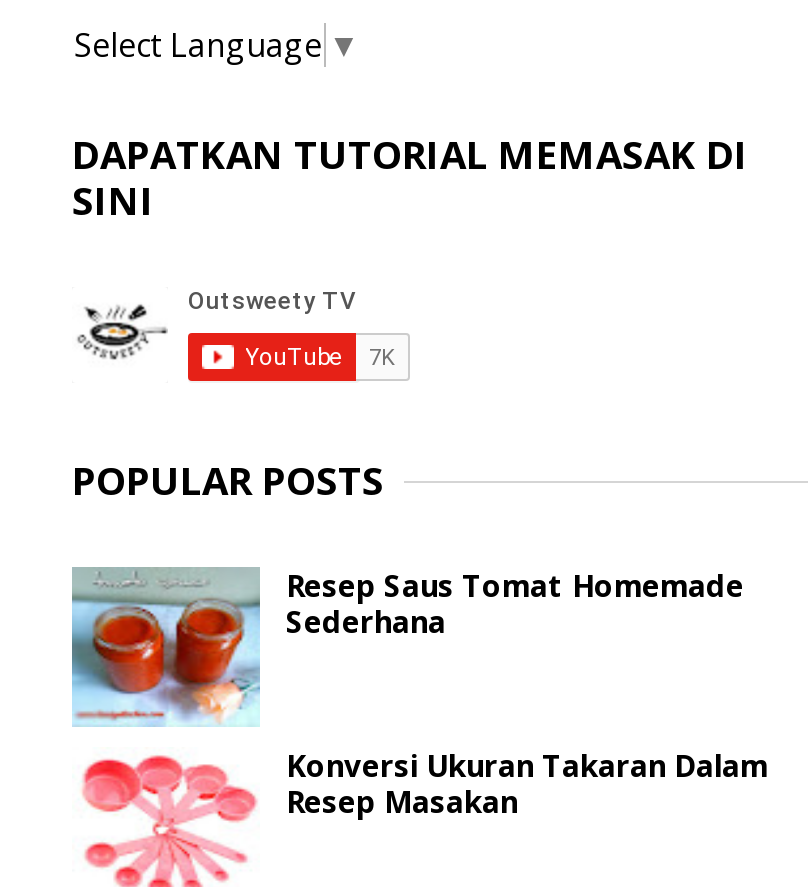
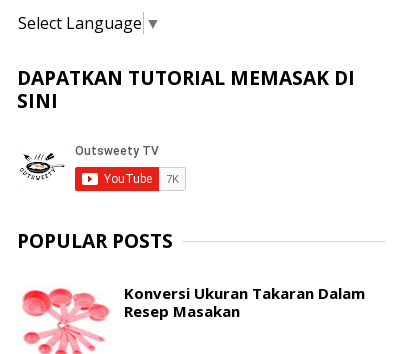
[70,565,744,727] [image] | Resep Saus Tomat Homemade | Sederhana -> none

